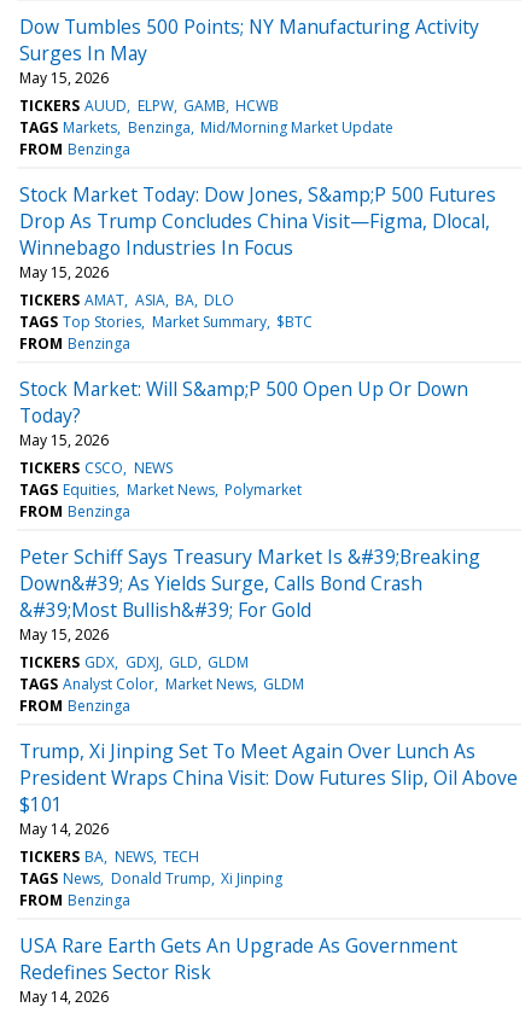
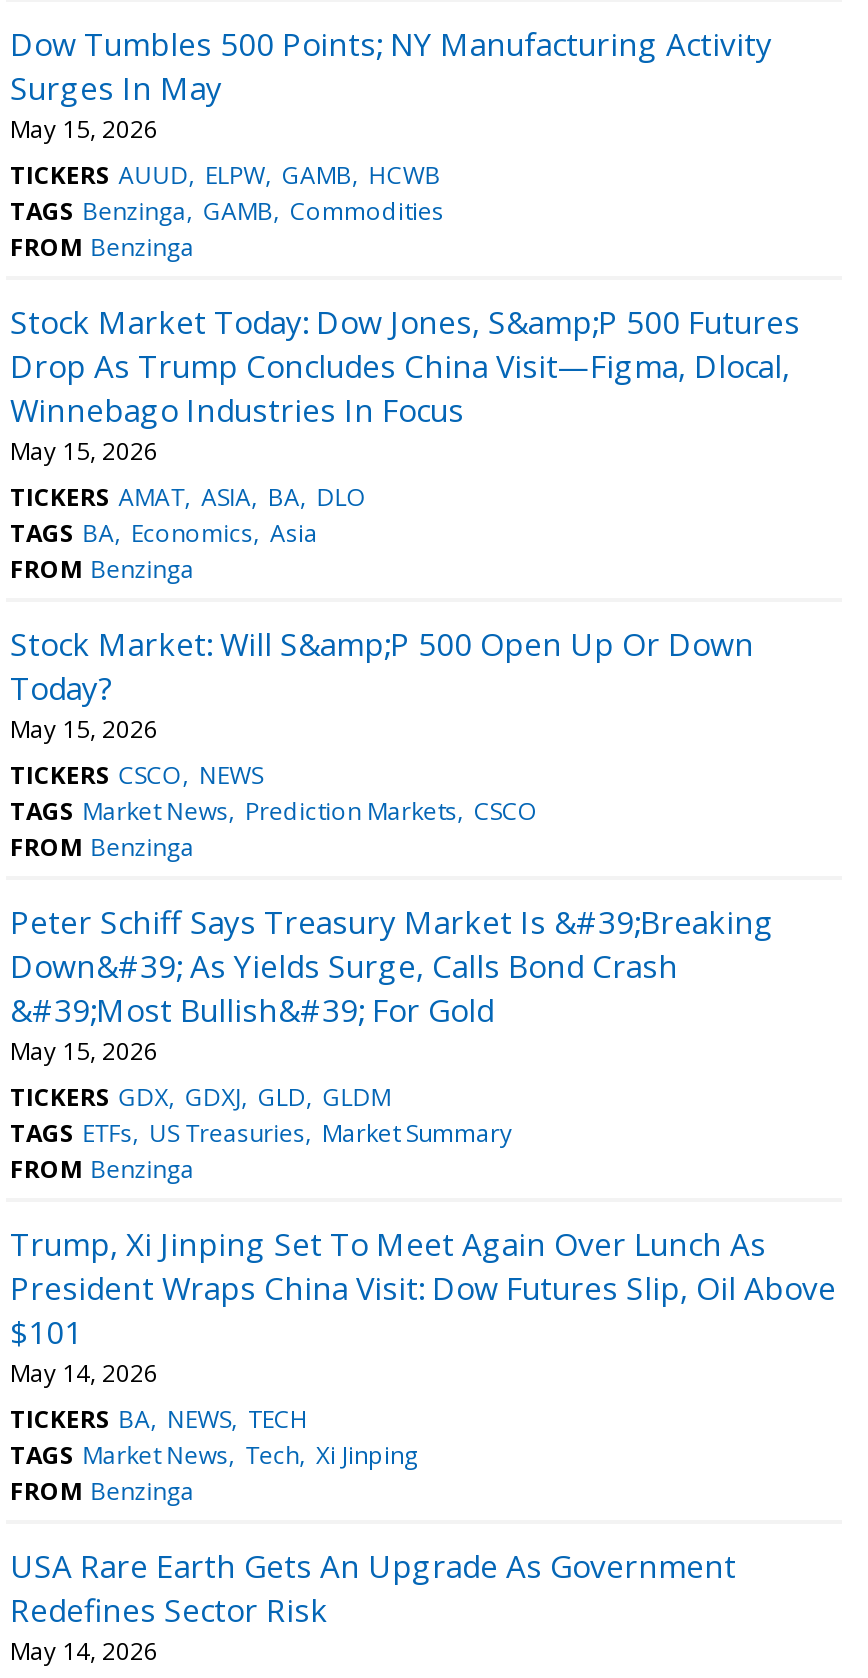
[19,117,393,137] TAGS Markets Benzinga Mid/Morning Market Update -> [10,194,444,228] TAGS Benzinga GAMB Commodities
[19,311,312,332] TAGS Top Stories Market Summary $BTC -> [10,516,318,550] TAGS BA Economics Asia
[19,479,302,500] TAGS Equities Market News Polymarket -> [10,794,538,828] TAGS Market News Prediction Markets CSCO
[19,673,304,694] TAGS Analyst Color Market News GLDM -> [10,1116,512,1150] TAGS ETFs US Treasuries Market Summary
[19,868,282,888] TAGS News Donald Trump Xi Jinping -> [10,1438,418,1472] TAGS Market News Tech Xi Jinping

